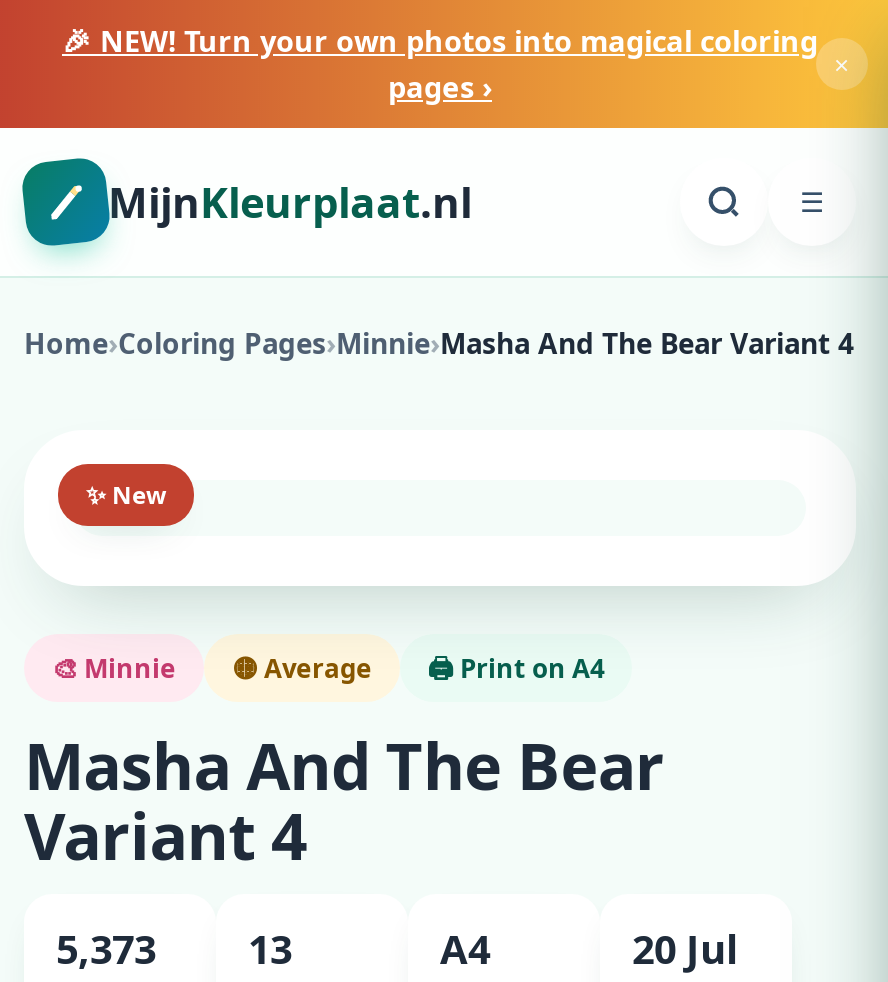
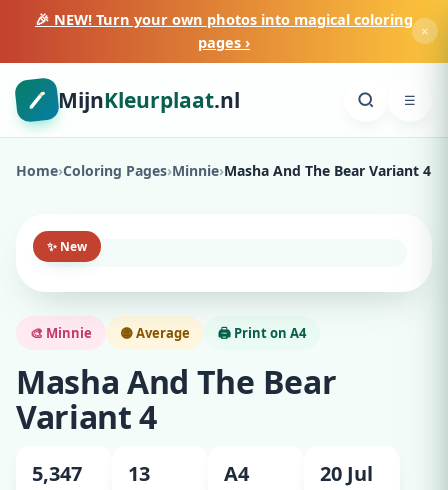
[56,922,292,976] 5,373 13 -> [32,460,150,487] 5,347 13

